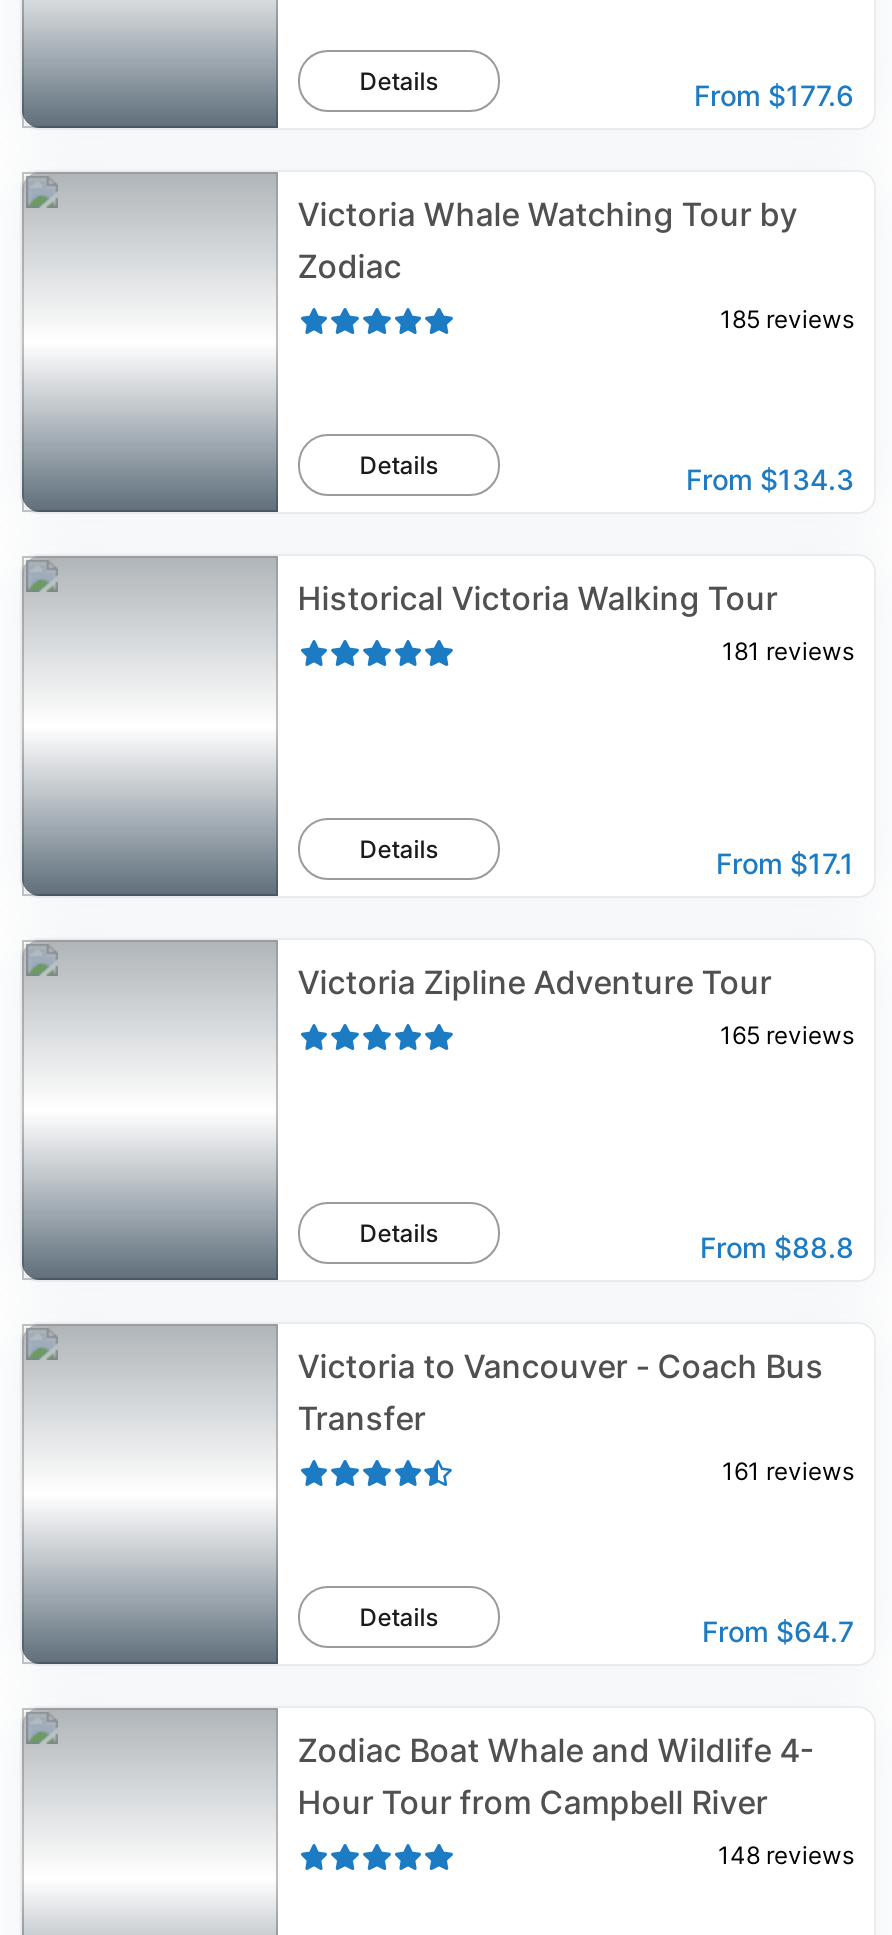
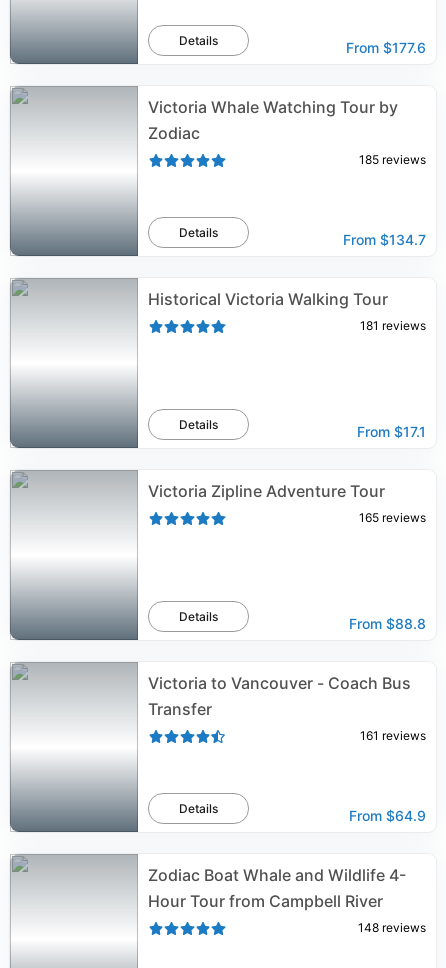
[686,462,854,496] From $134.3 -> [343,231,426,248] From $134.7
[702,1614,854,1648] From $64.7 -> [349,807,426,824] From $64.9

